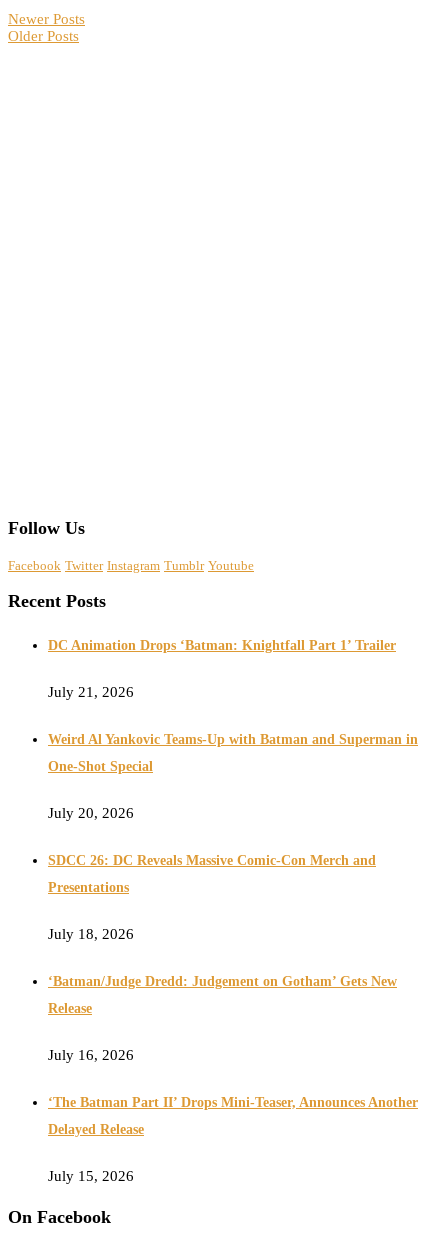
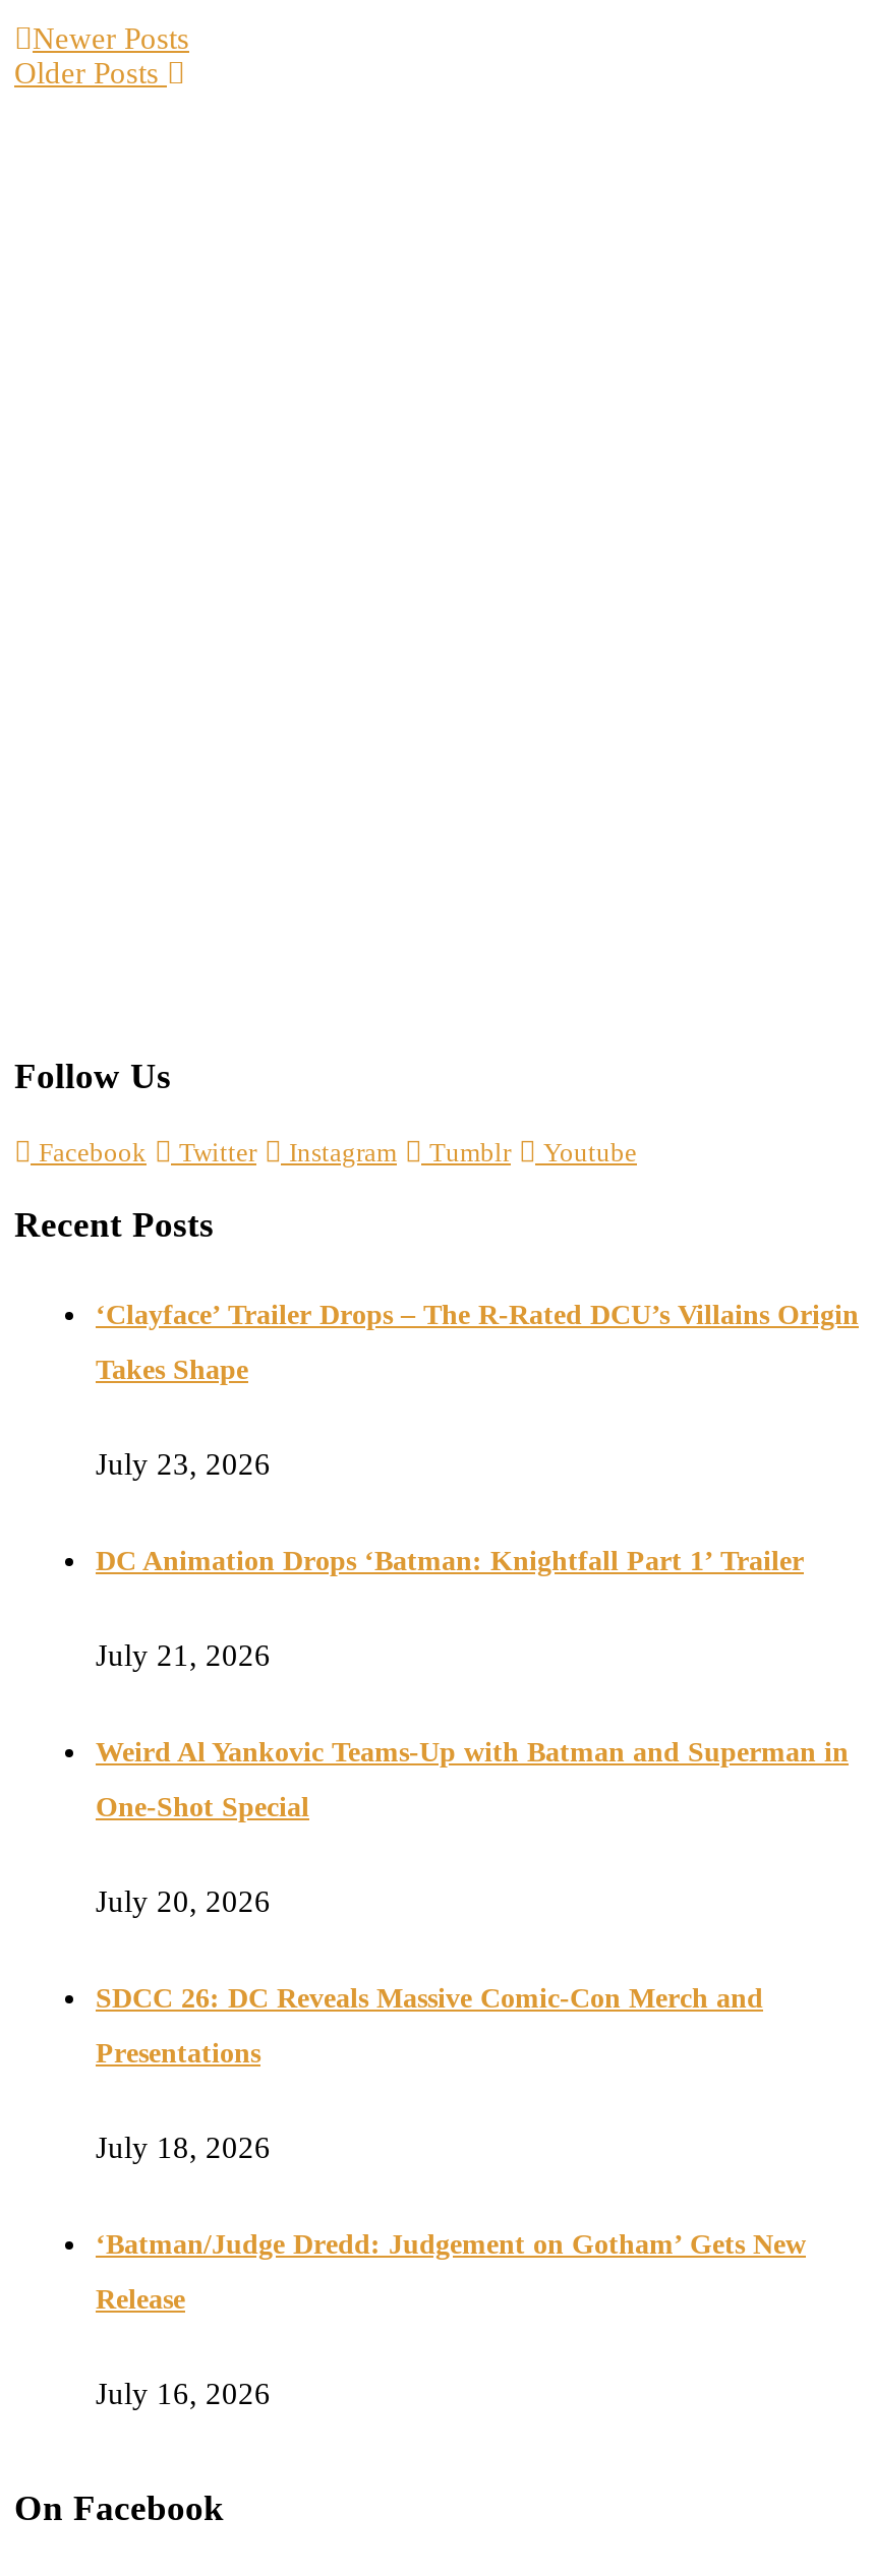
none -> [96,1300,859,1481] ‘Clayface’ Trailer Drops – The R-Rated DCU’s Villains Origin | Takes Shape | July 23, 2026
moved [48,638,418,1063] -> [96,1546,849,2409]: DC Animation Drops ‘Batman: Knightfall Part 1’ Trailer | July 21, 2026 | Weird Al Yankovic Teams-Up with Batman and Superman in | ... | Release | July 16, 2026
[48,1095,418,1184] ‘The Batman Part II’ Drops Mini-Teaser, Announces Another | Delayed Release | July 15, 2026 -> none

